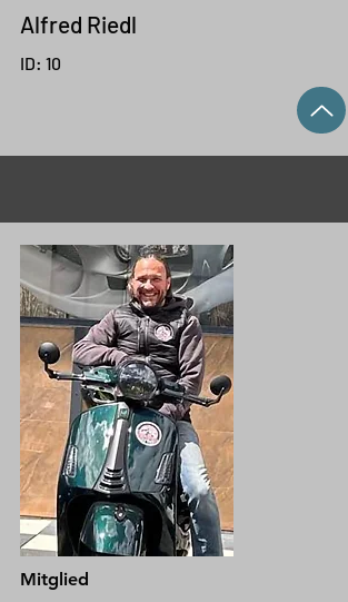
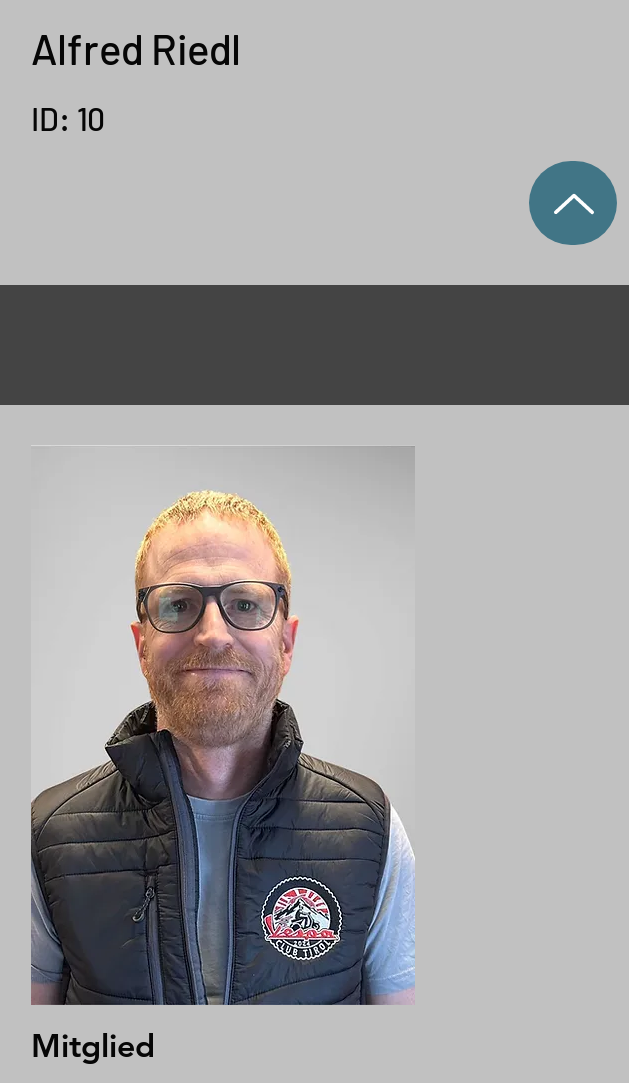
[19,244,235,557] [image] -> [29,445,415,1007] [image]

